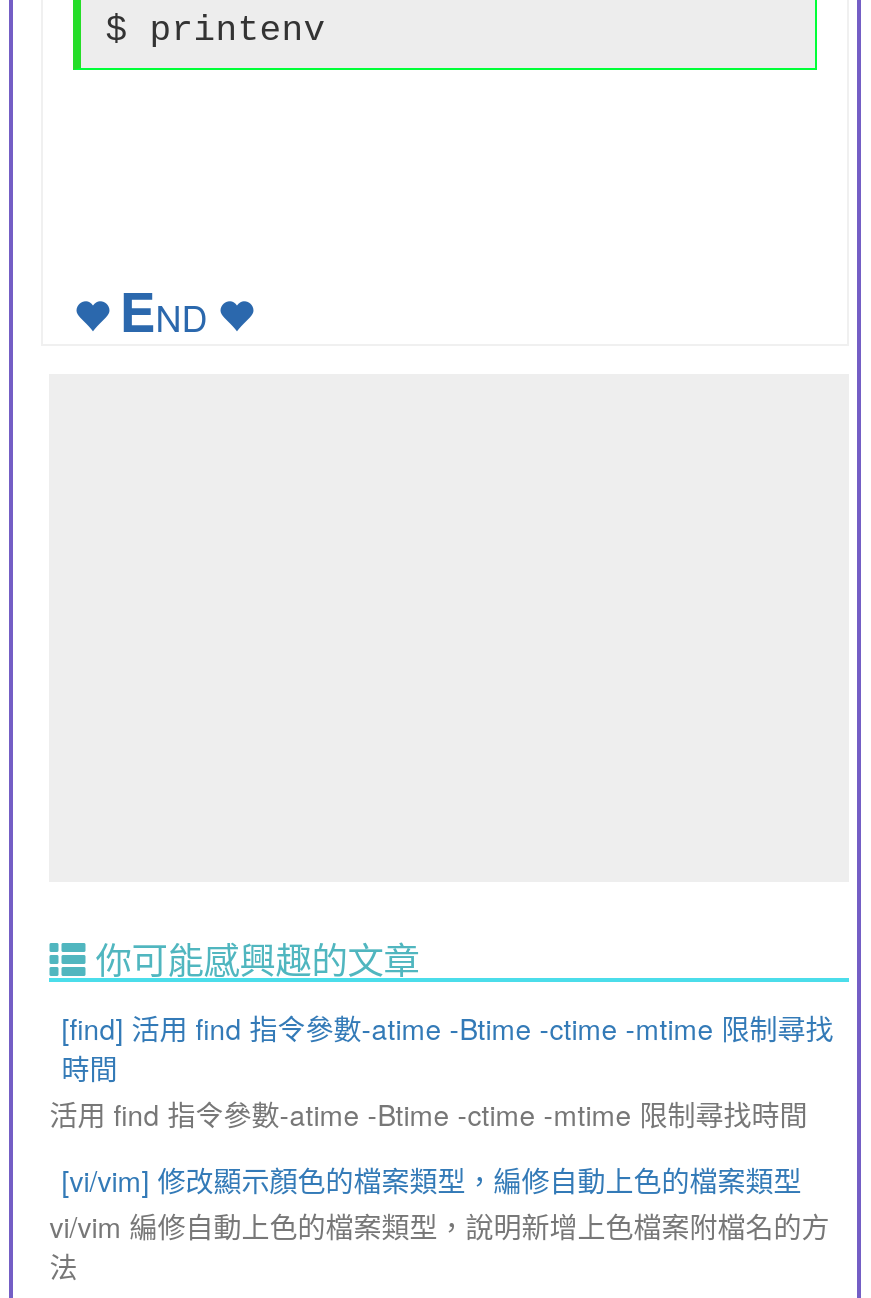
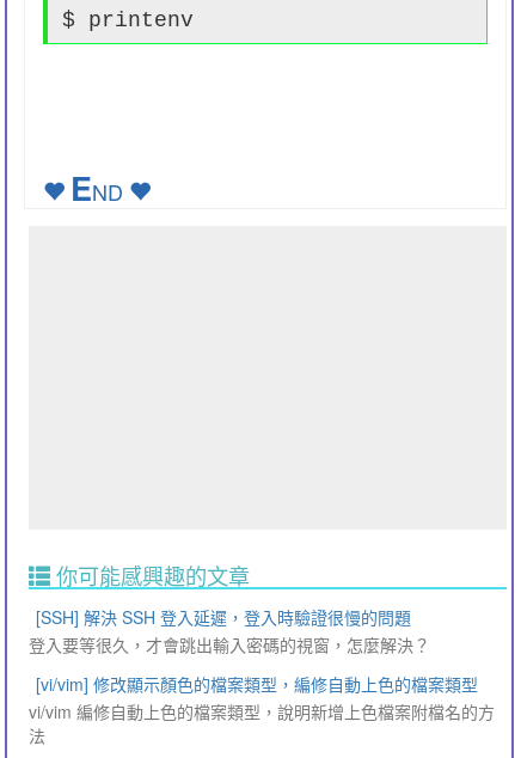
[49,1008,833,1134] [find] 活用 find 指令參數-atime -Btime -ctime -mtime 限制尋找 | 時間 | 活用 find 指令參數-atime -Btime -ctime -mtime 限制尋找時間 -> [29,605,430,656] [SSH] 解決 SSH 登入延遲，登入時驗證很慢的問題 | 登入要等很久，才會跳出輸入密碼的視窗，怎麼解決？

